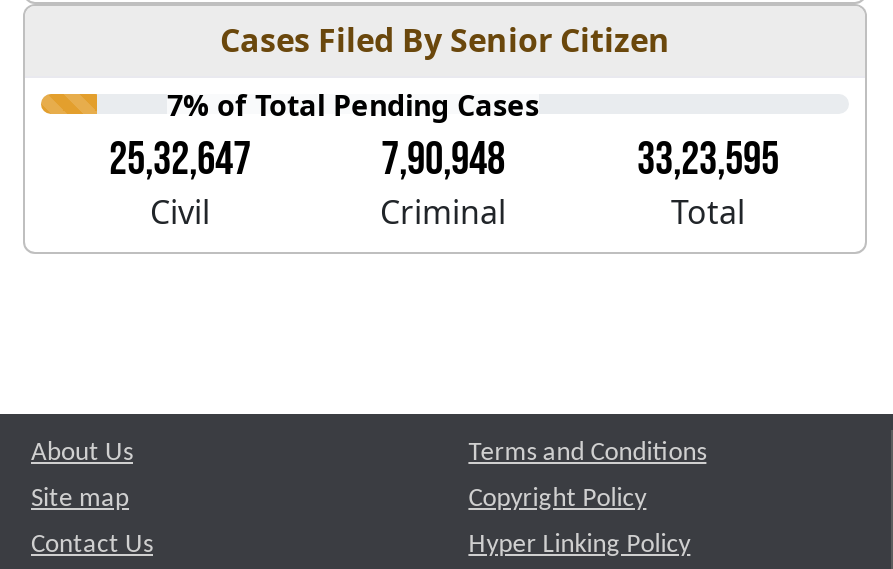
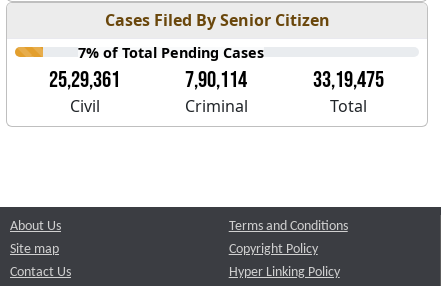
[109,132,251,188] 25,32,647 -> [49,66,120,94] 25,29,361
[381,132,505,188] 7,90,948 -> [185,66,247,94] 7,90,114
[637,132,779,188] 33,23,595 -> [313,66,384,94] 33,19,475

